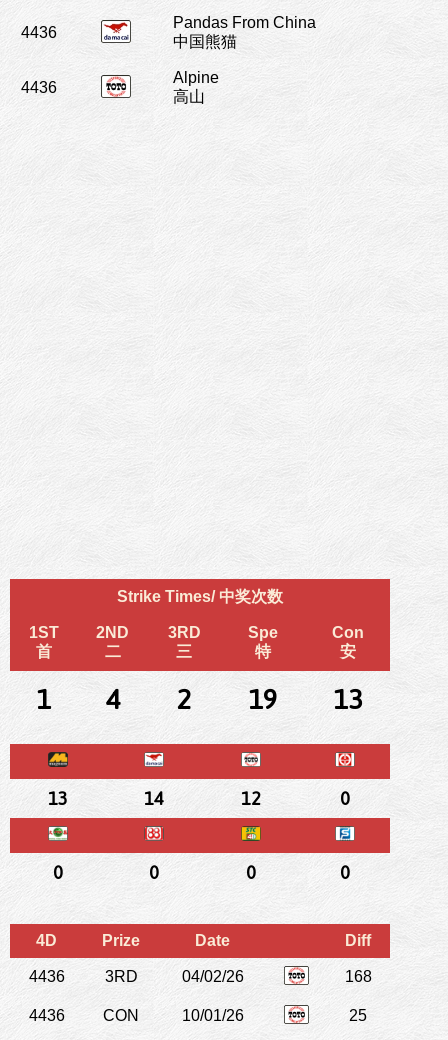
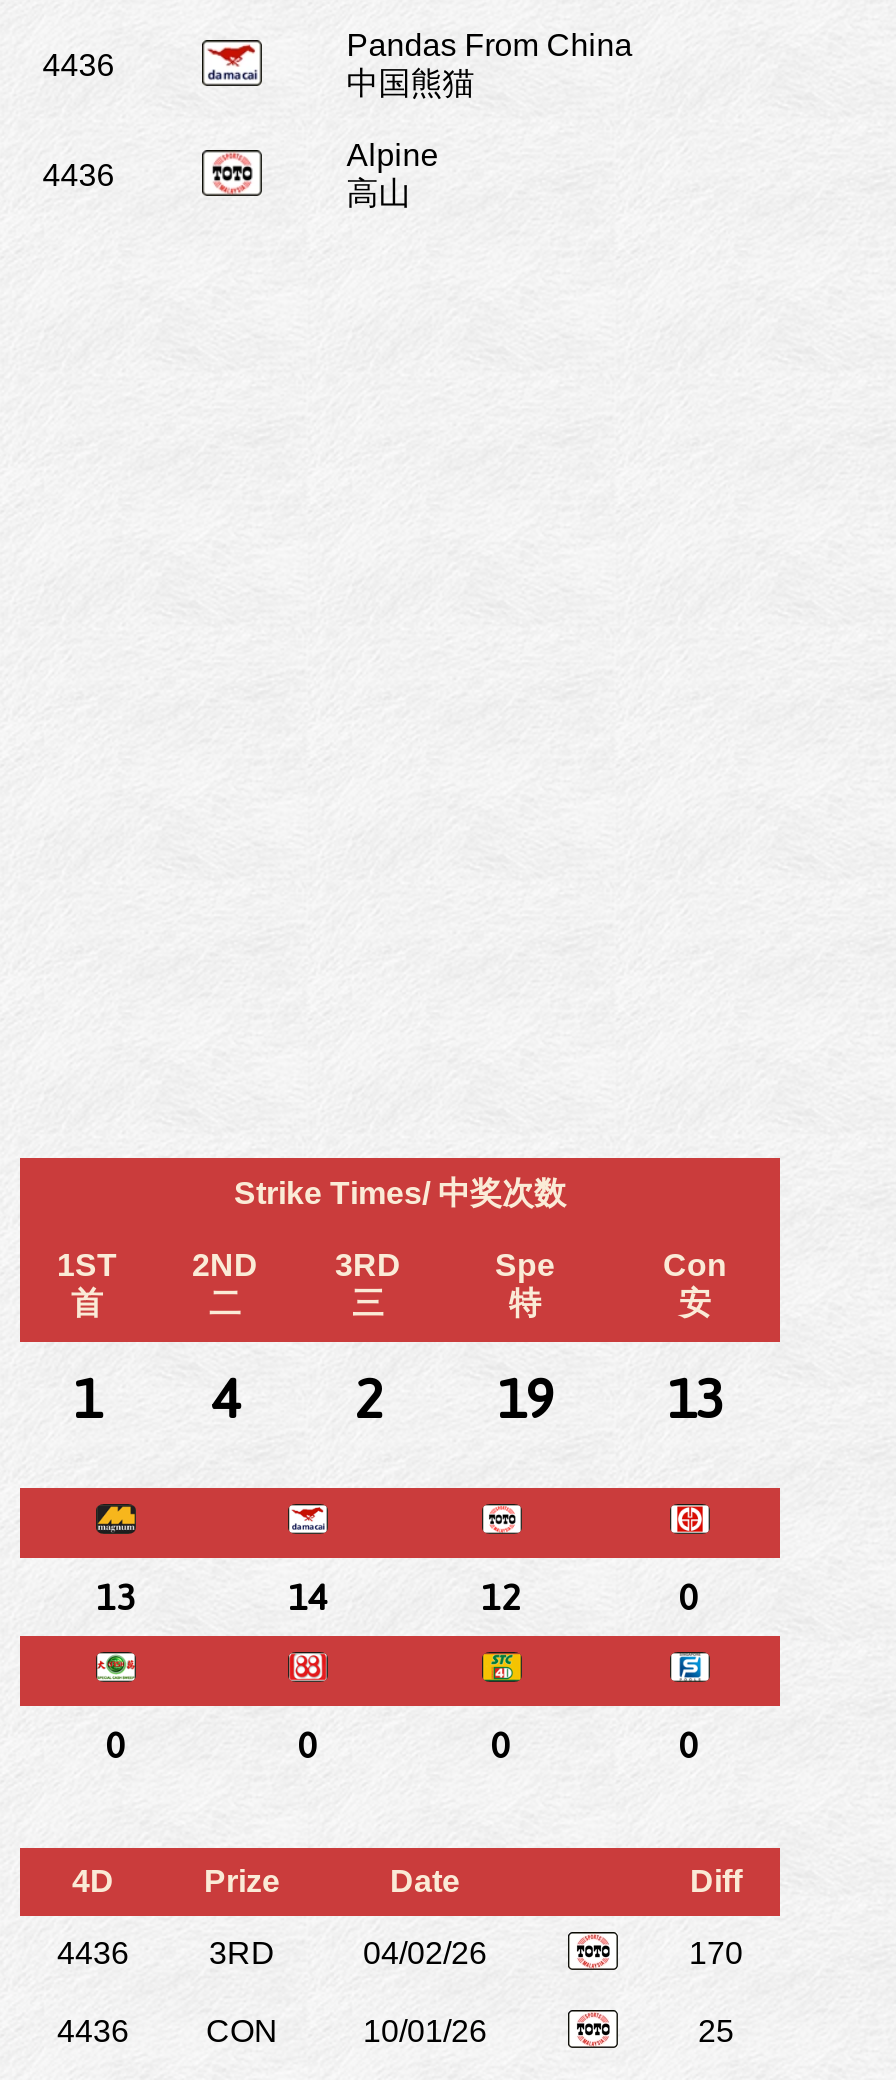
[344,968,371,985] 168 -> [689,1935,743,1969] 170

